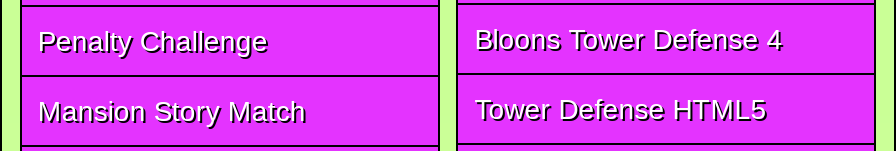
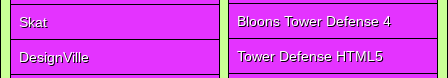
[38,25,268,57] Penalty Challenge -> [19,14,47,30] Skat
[38,95,306,127] Mansion Story Match -> [19,49,89,65] DesignVille

